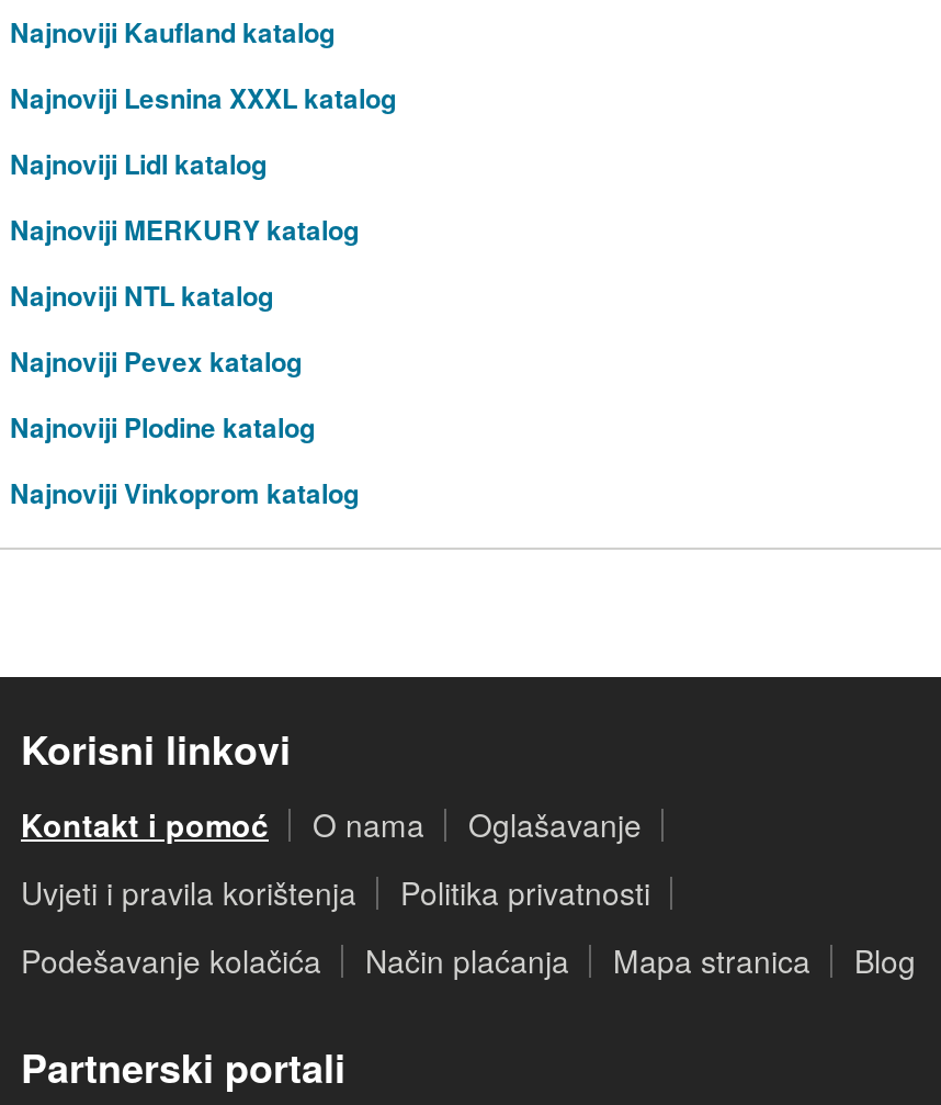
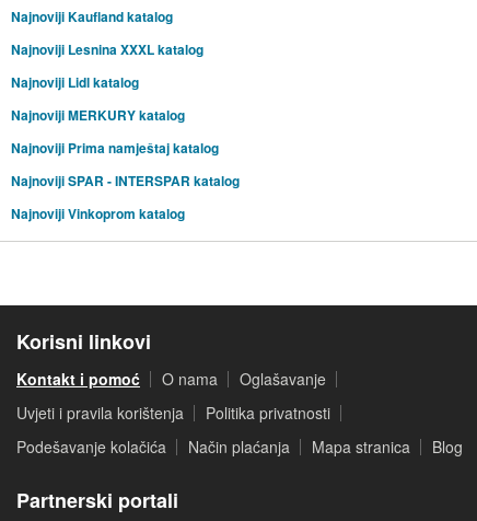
[10,275,315,446] Najnoviji NTL katalog | Najnoviji Pevex katalog | Najnoviji Plodine katalog -> [11,138,240,190] Najnoviji Prima namještaj katalog | Najnoviji SPAR - INTERSPAR katalog

